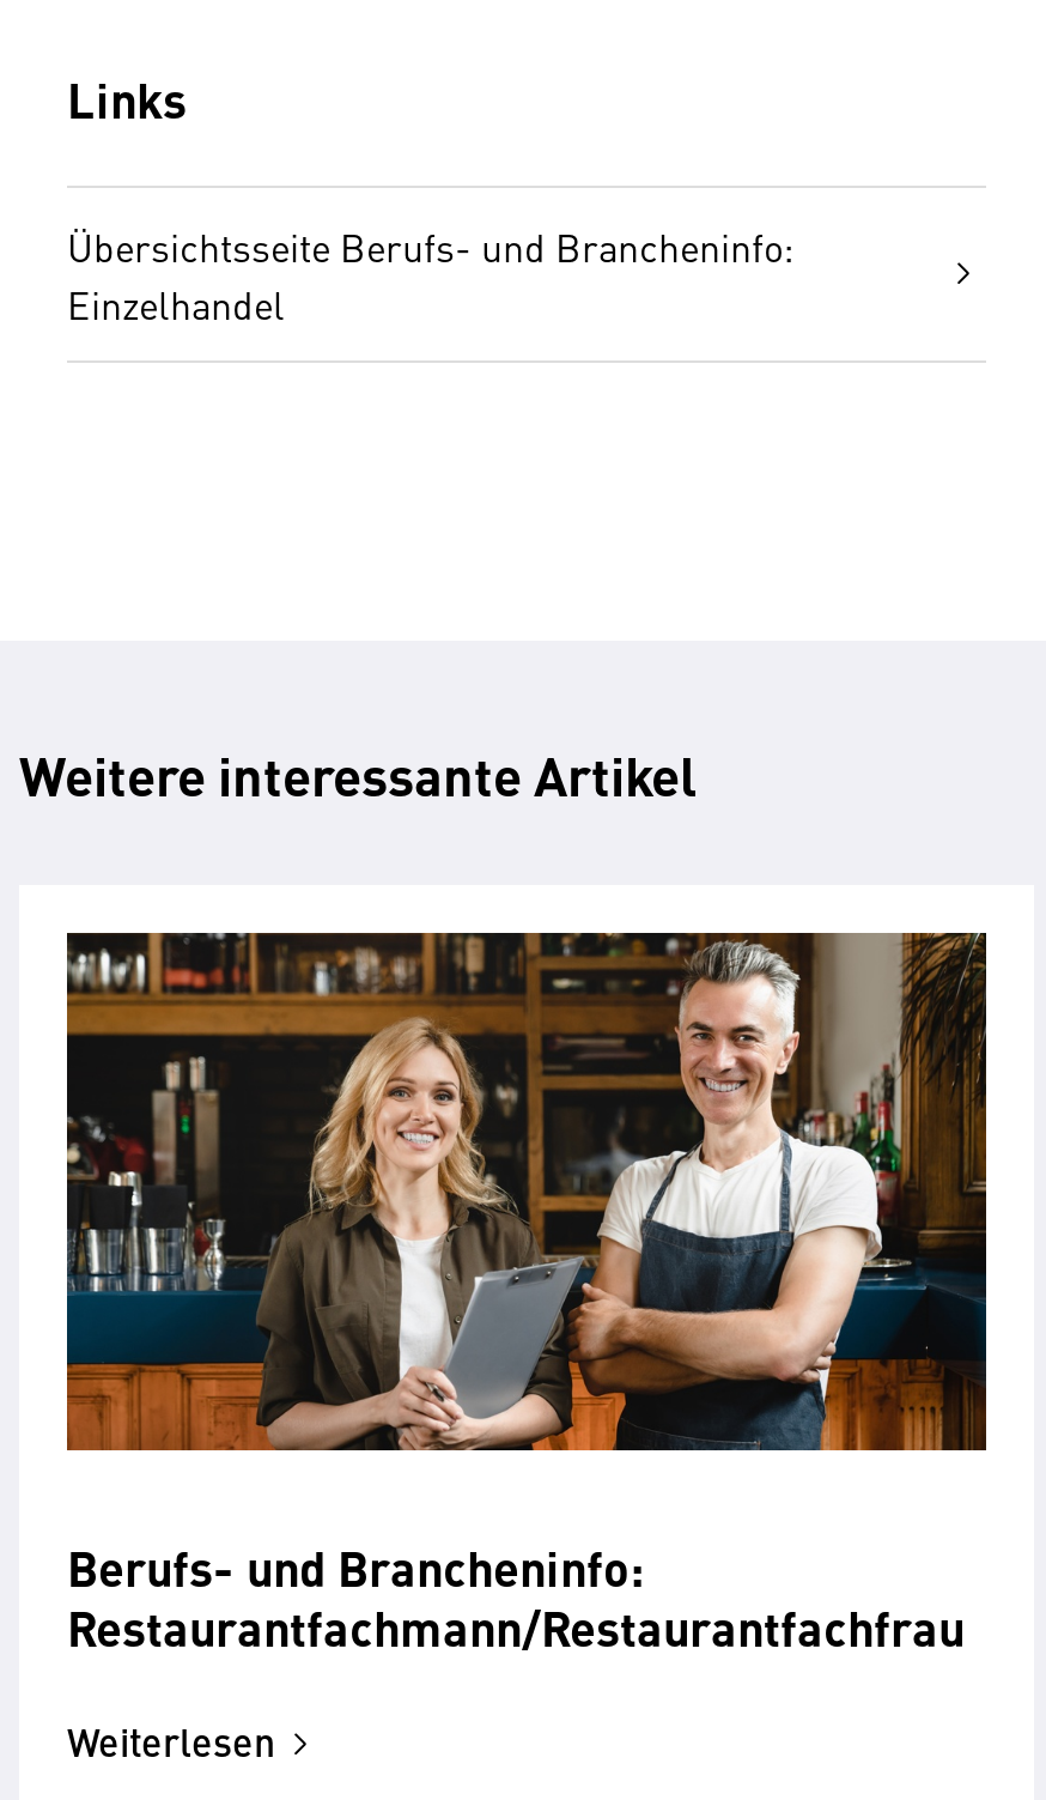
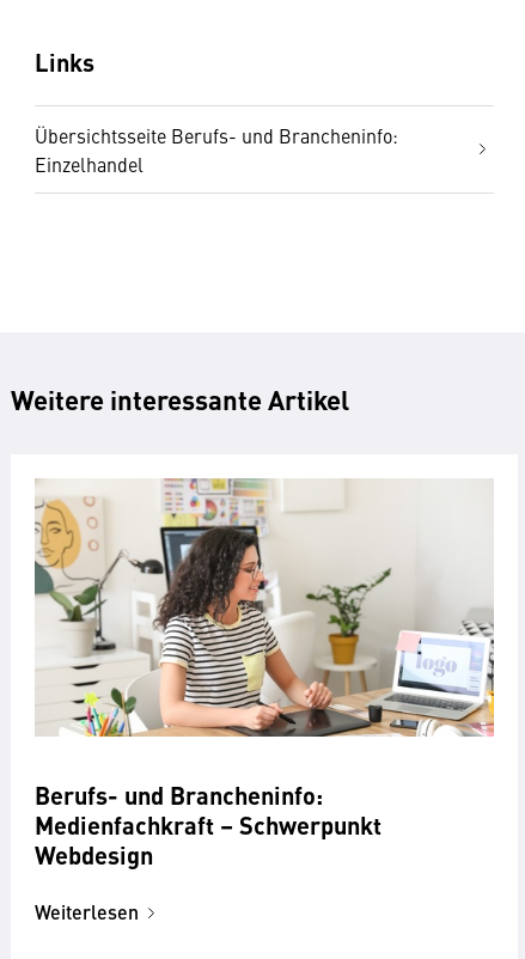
[65,931,989,1453] [image] -> [33,478,495,738] [image]
[67,1591,965,1660] Restaurantfachmann/Restaurantfachfrau -> [35,807,381,871] Medienfachkraft – Schwerpunkt | Webdesign

